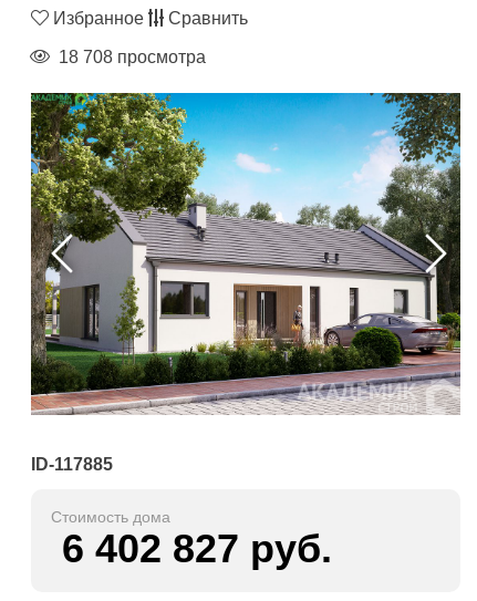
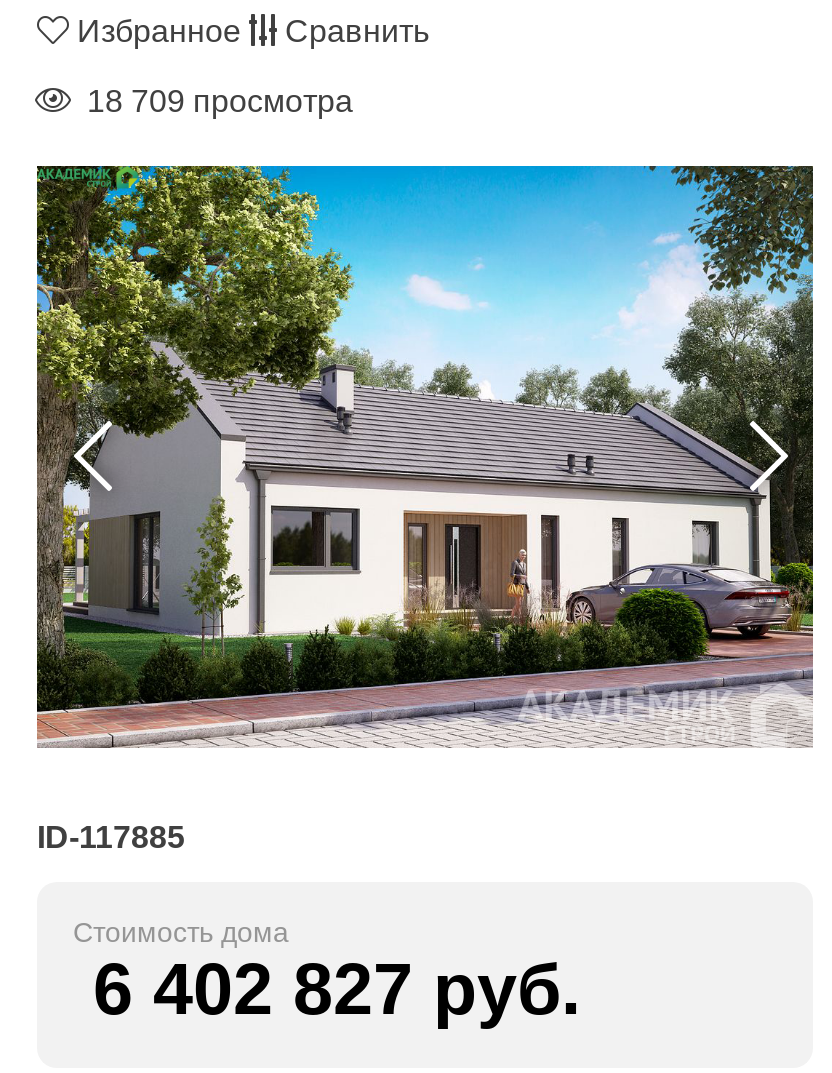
[59,48,206,66] 18 708 просмотра -> [87,84,353,118] 18 709 просмотра

